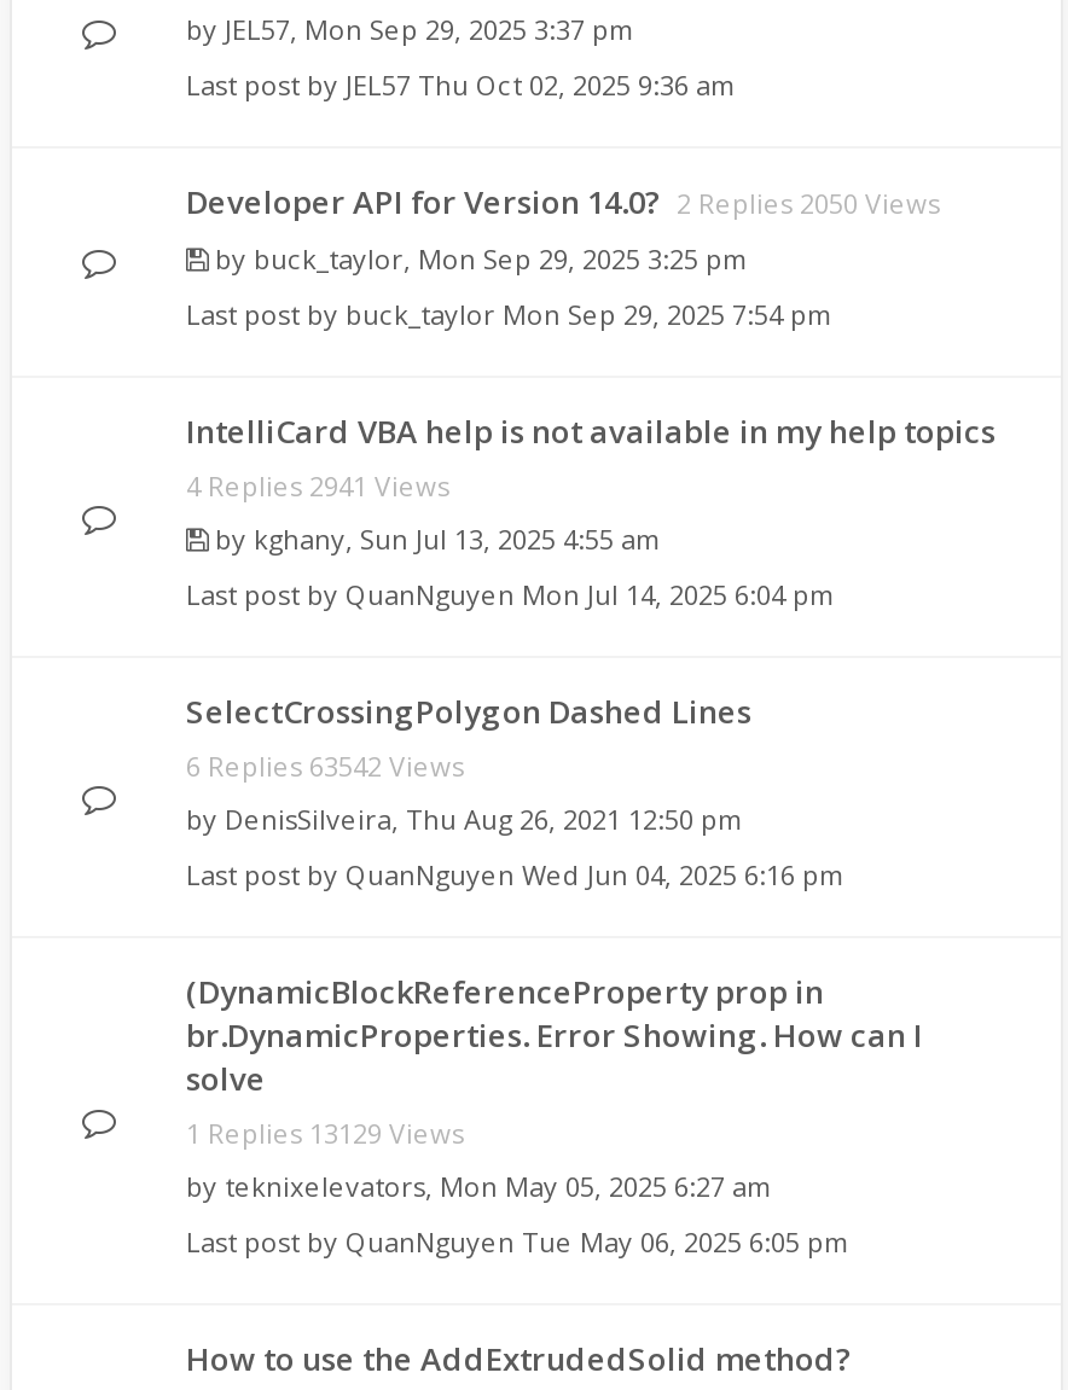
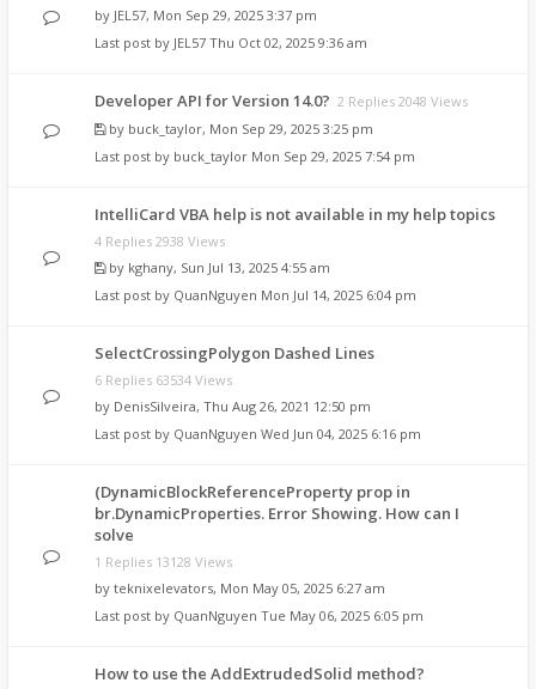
[186,180,940,223] Developer API for Version 14.0? 2 Replies 2050 Views -> [95,90,468,111] Developer API for Version 14.0? 2 Replies 2048 Views
[186,467,449,504] 4 Replies 2941 Views -> [95,232,225,250] 4 Replies 2938 Views
[186,748,464,784] 6 Replies 63542 Views -> [95,371,232,389] 6 Replies 63534 Views
[186,1115,464,1151] 1 Replies 13129 Views -> [95,553,232,571] 1 Replies 13128 Views

